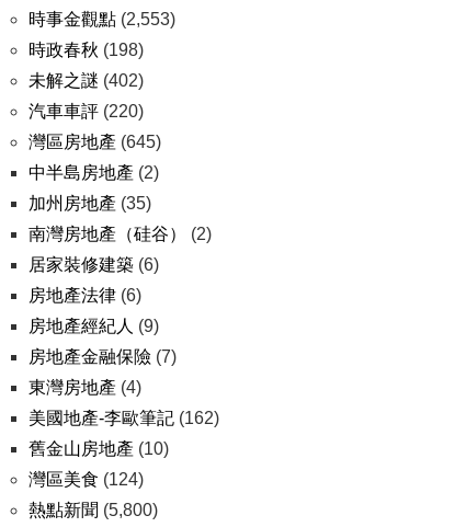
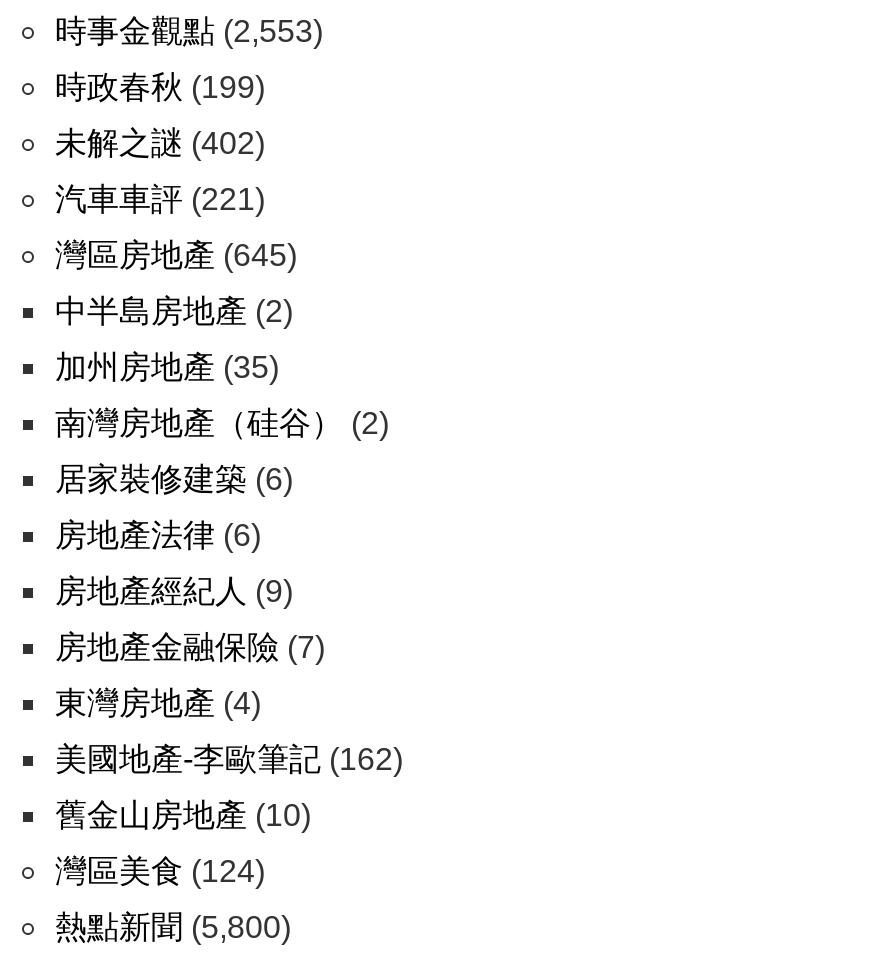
[29,41,144,59] 時政春秋(198) -> [55,70,265,104] 時政春秋(199)
[29,102,144,121] 汽車車評(220) -> [55,182,265,216] 汽車車評(221)

